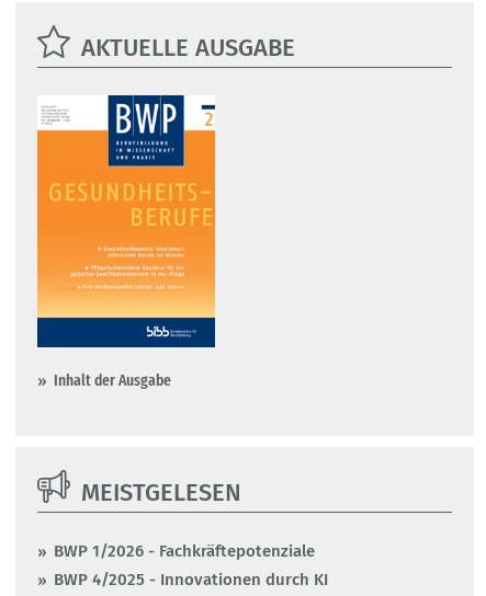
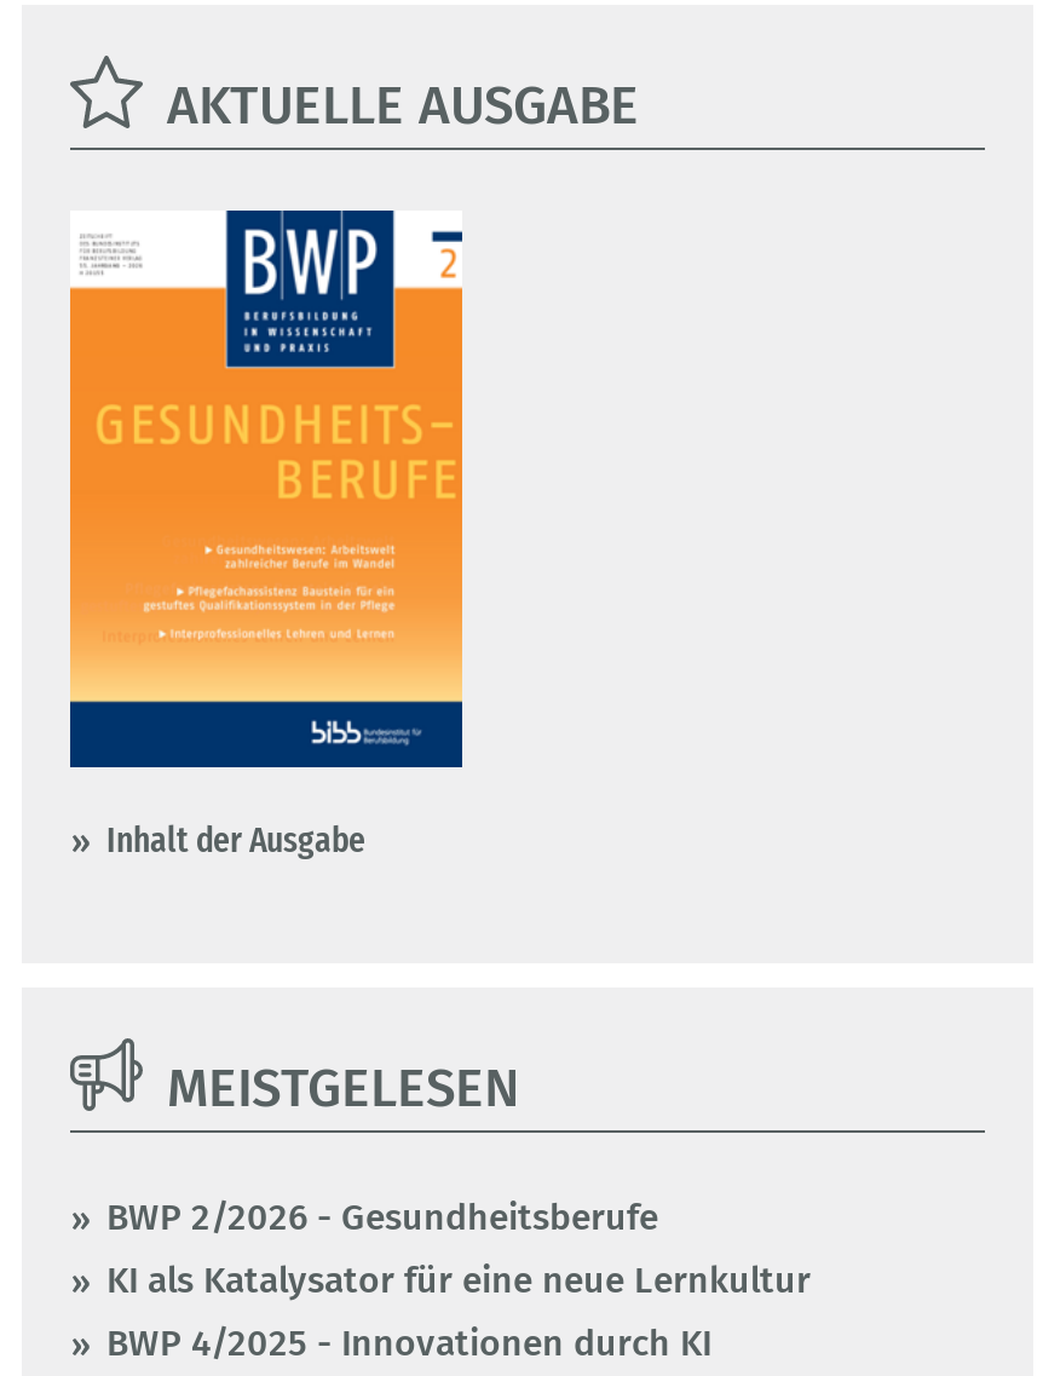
[54,541,315,561] BWP 1/2026 - Fachkräftepotenziale -> [106,1195,811,1302] BWP 2/2026 - Gesundheitsberufe | KI als Katalysator für eine neue Lernkultur

